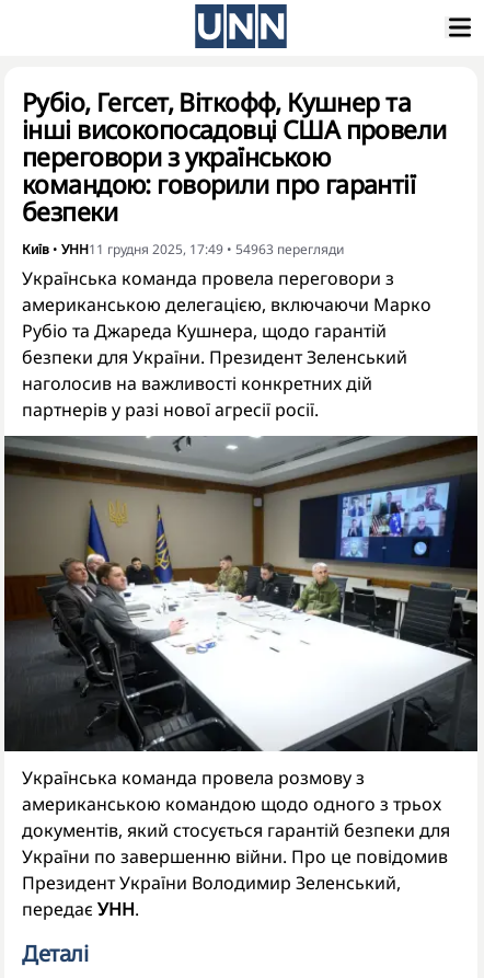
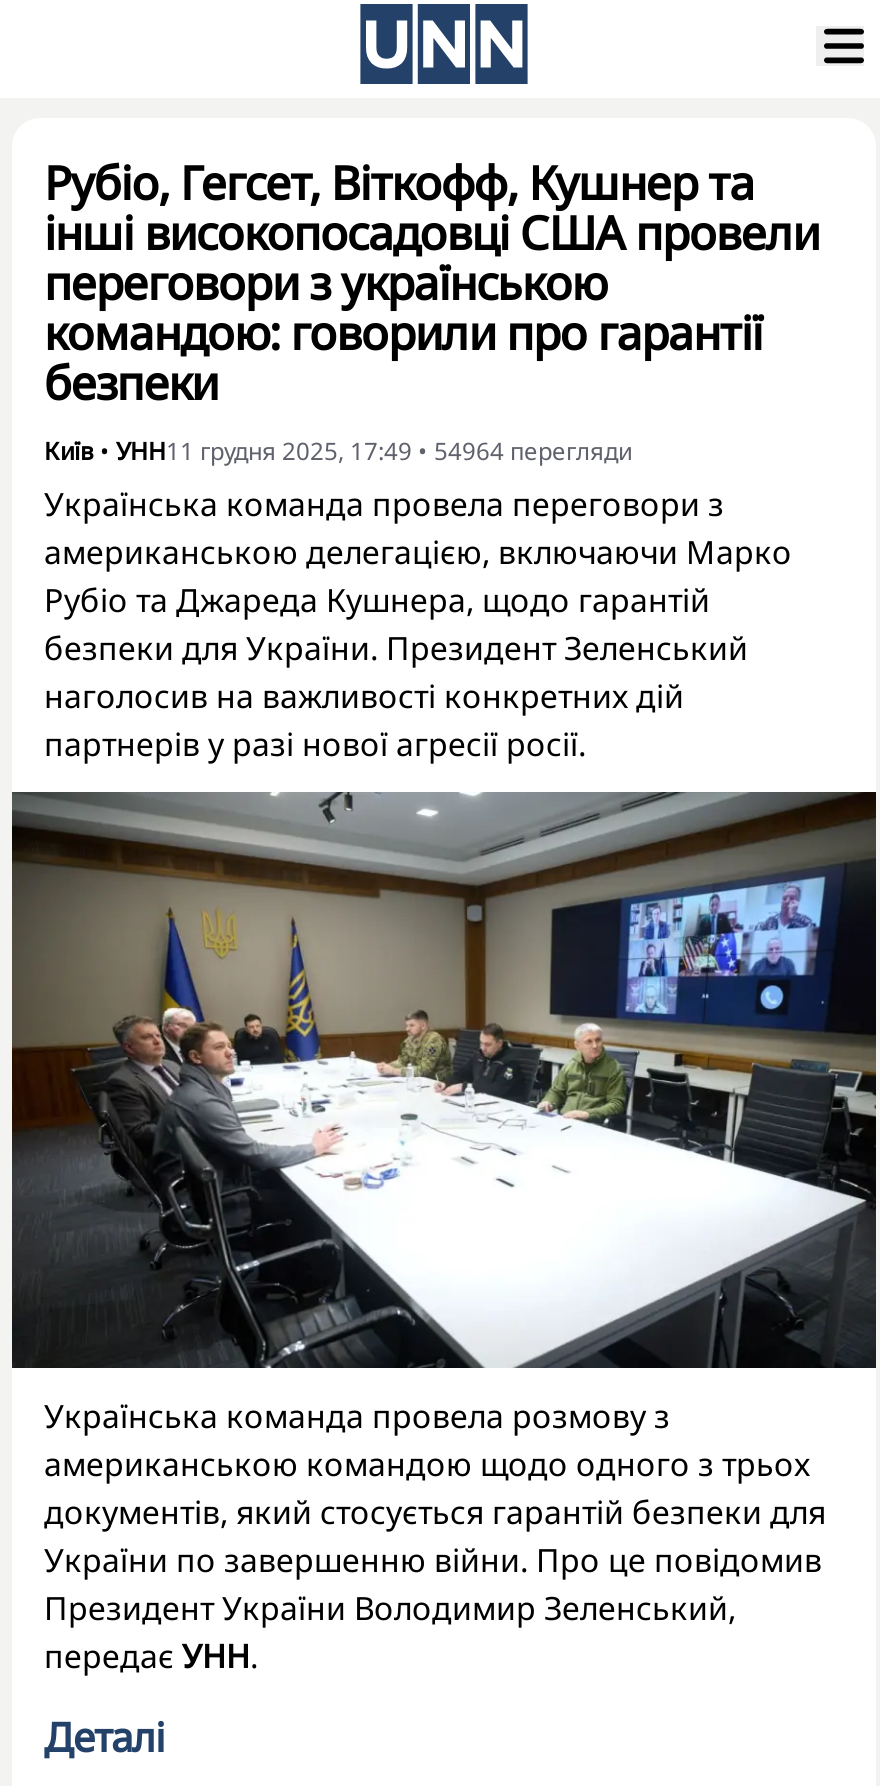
[22,240,344,258] Київ • УНН 11 грудня 2025, 17:49 • 54963 перегляди -> [44,434,632,468] Київ • УНН 11 грудня 2025, 17:49 • 54964 перегляди

